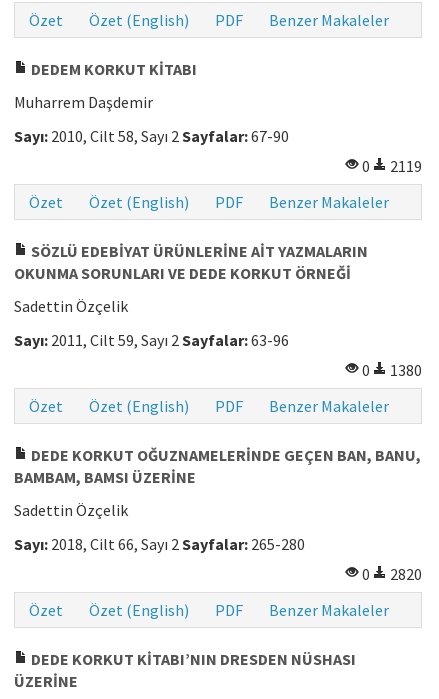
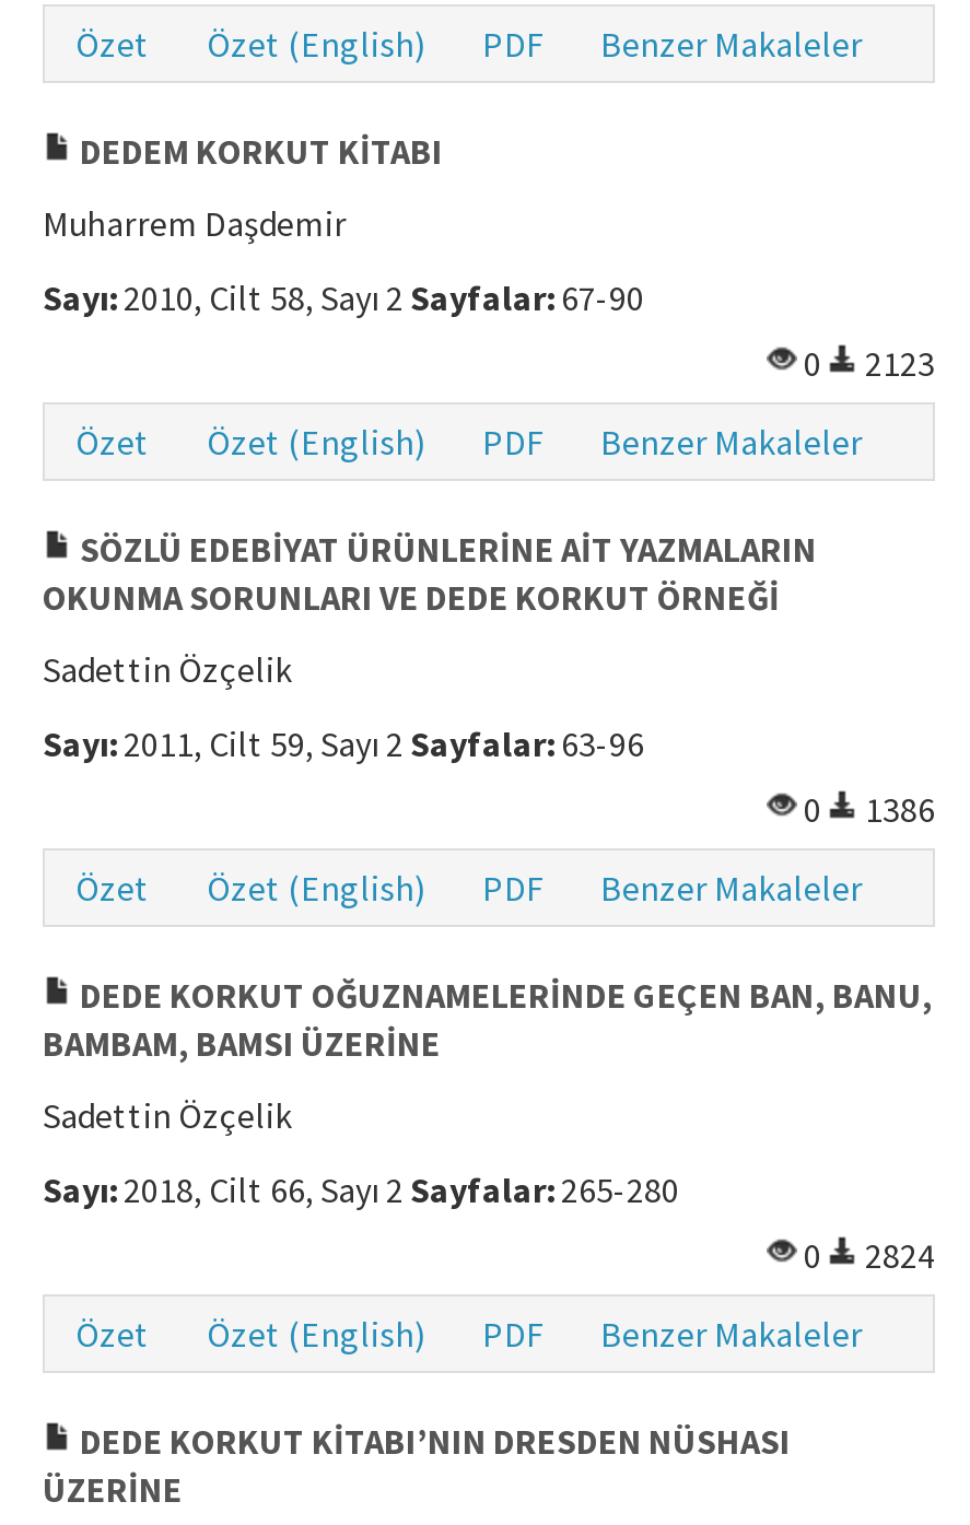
[359,156,422,176] 0 2119 -> [797,342,935,386] 0 2123
[359,360,422,380] 0 1380 -> [797,788,935,832] 0 1386
[359,564,422,584] 0 2820 -> [797,1234,935,1278] 0 2824

